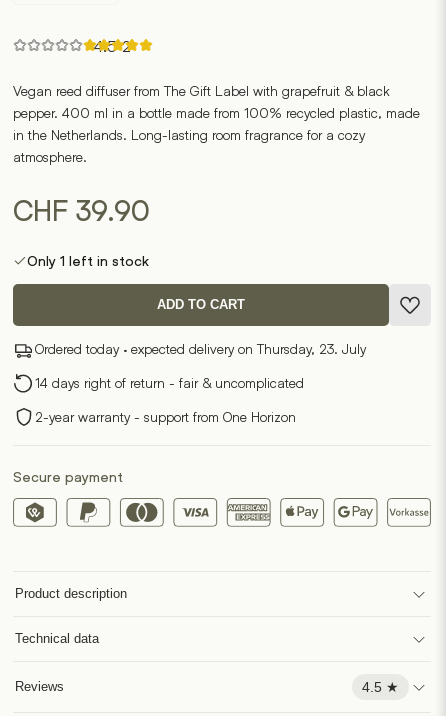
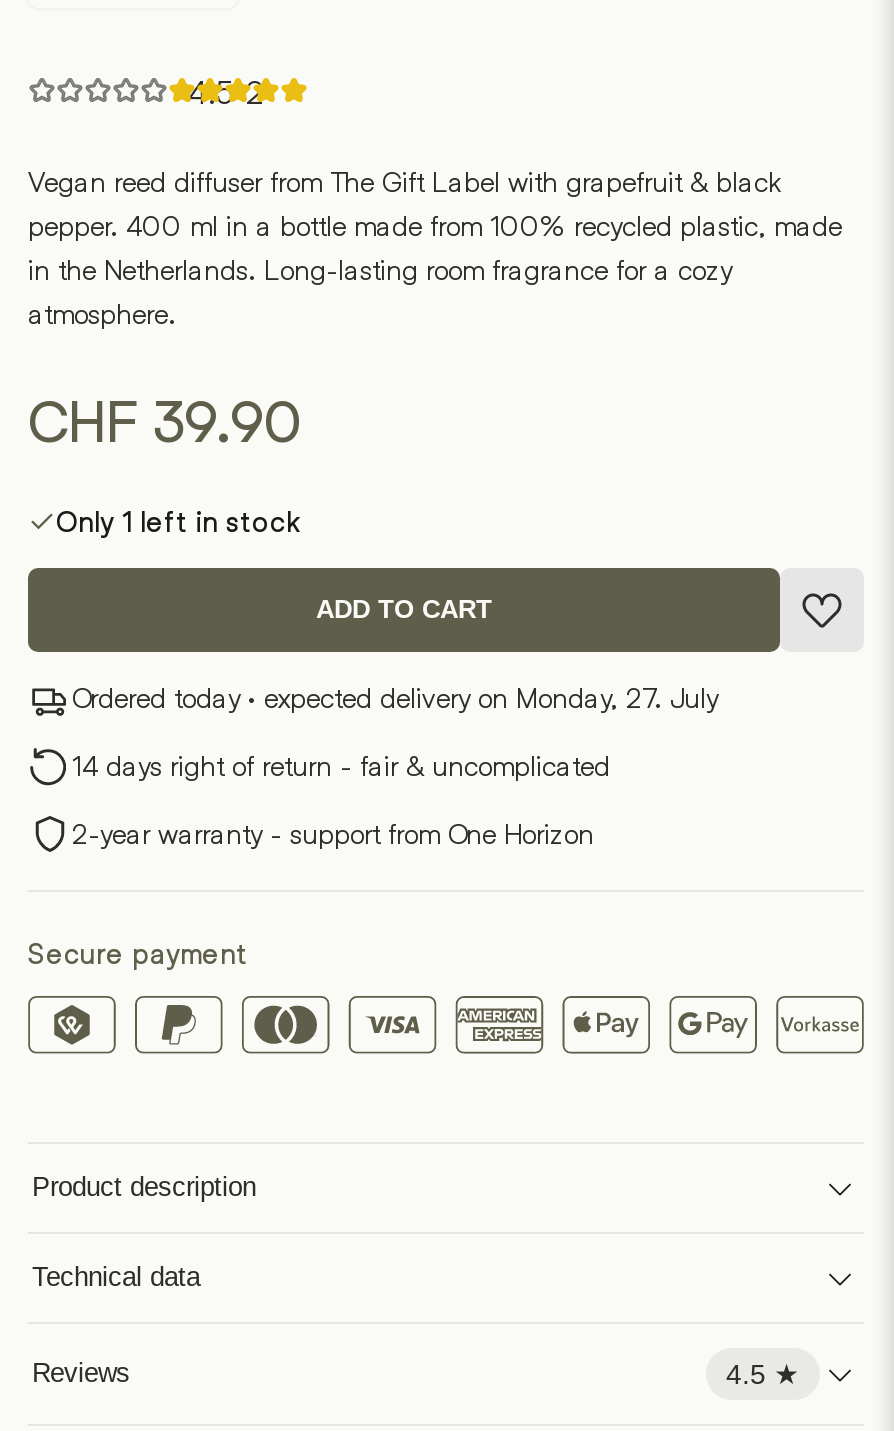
[35,340,366,357] Ordered today · expected delivery on Thursday, 23. July -> [72,679,718,713] Ordered today · expected delivery on Monday, 27. July

